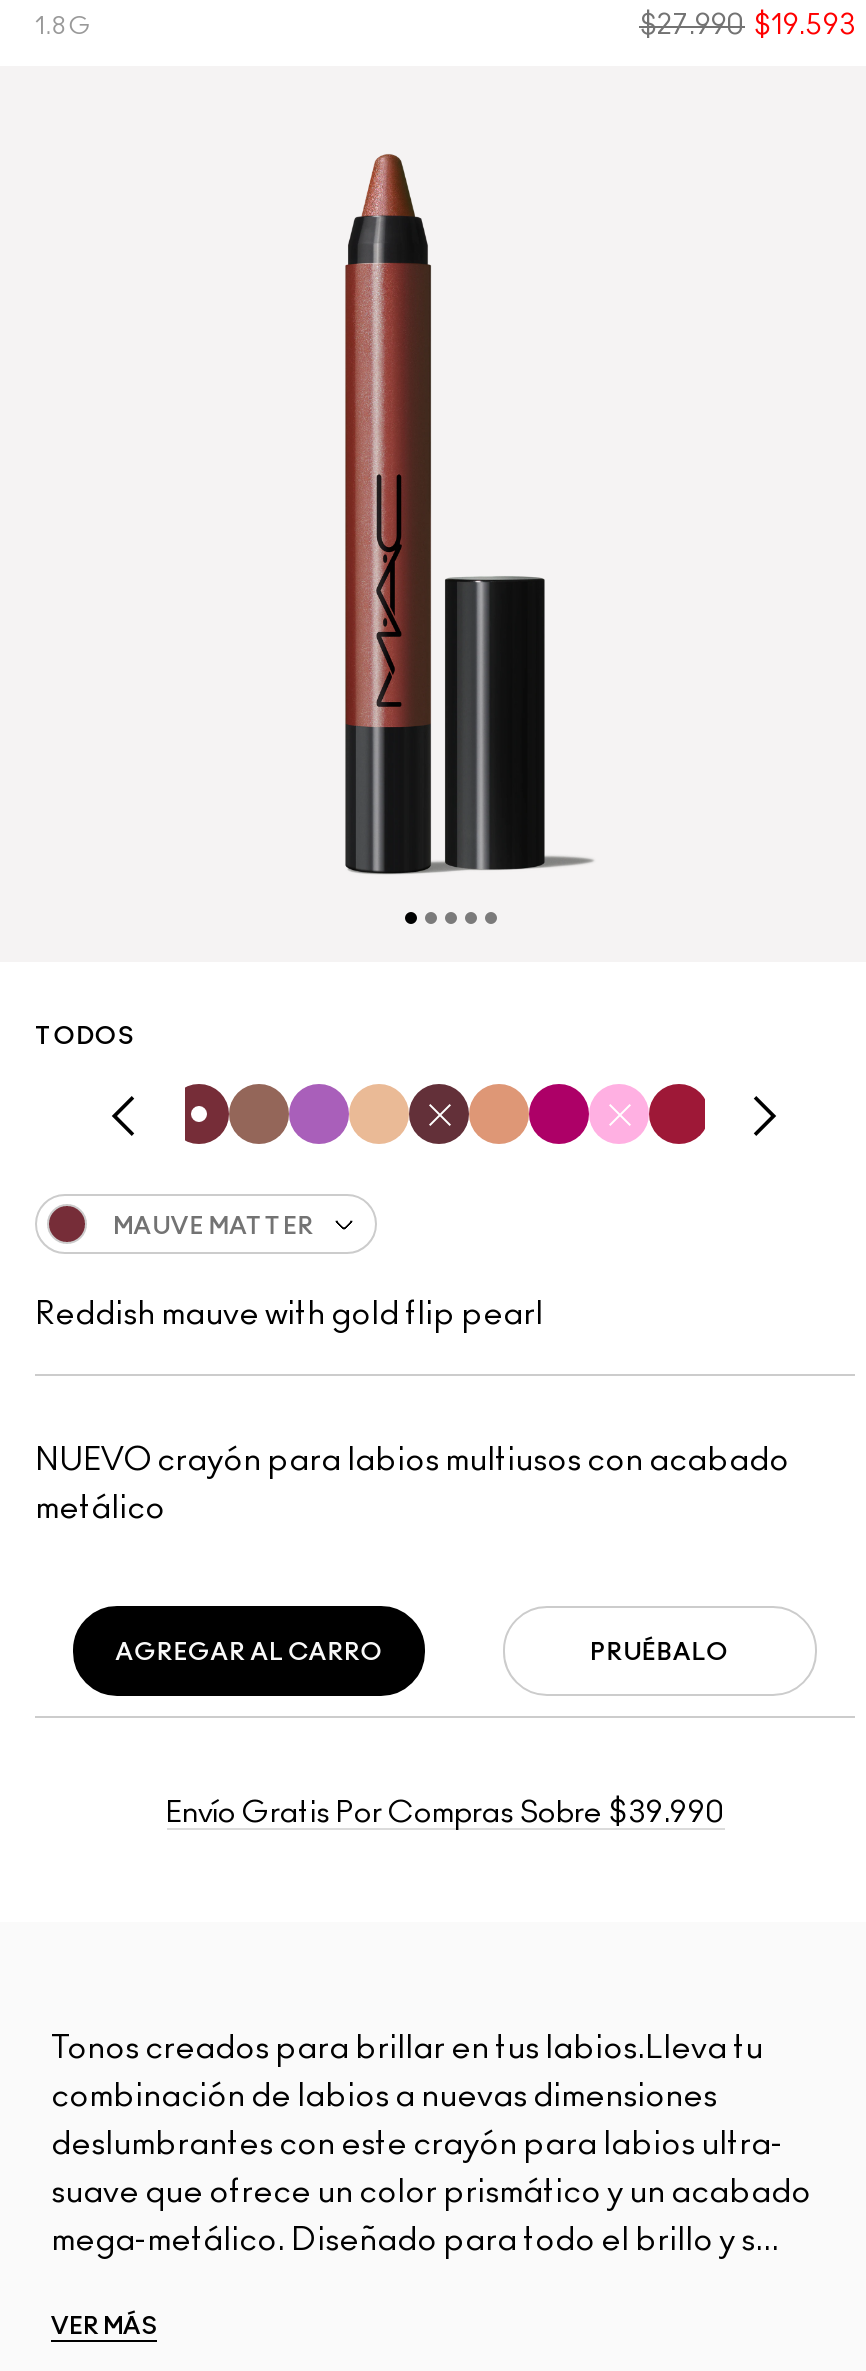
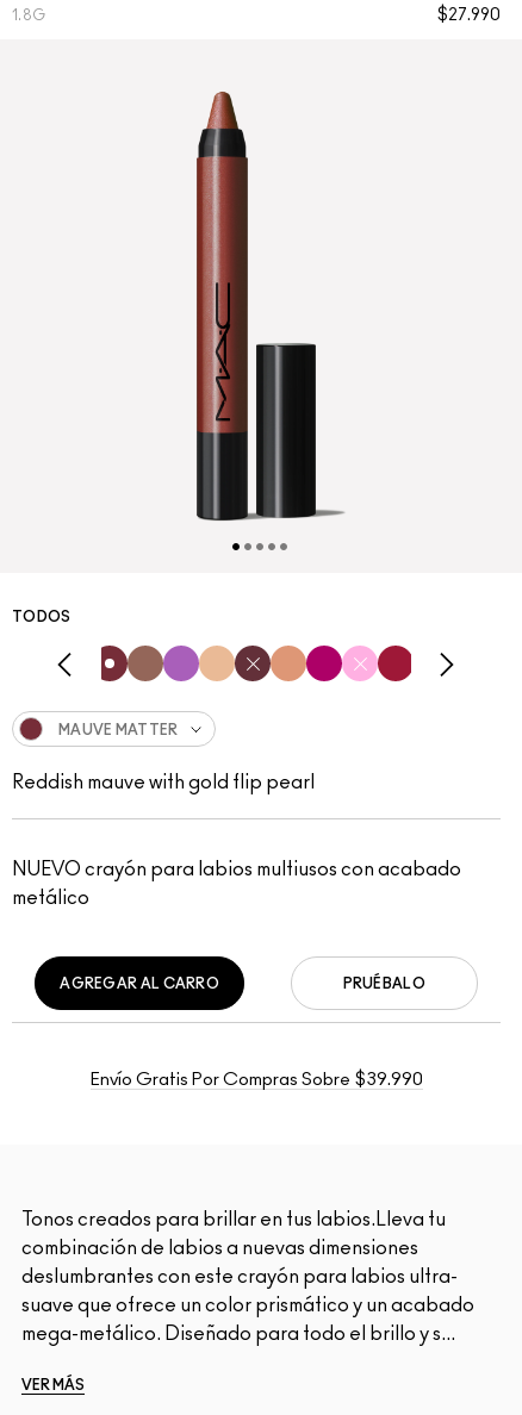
[639,12,855,40] $27.990 $19.593 -> [437,7,501,24] $27.990

